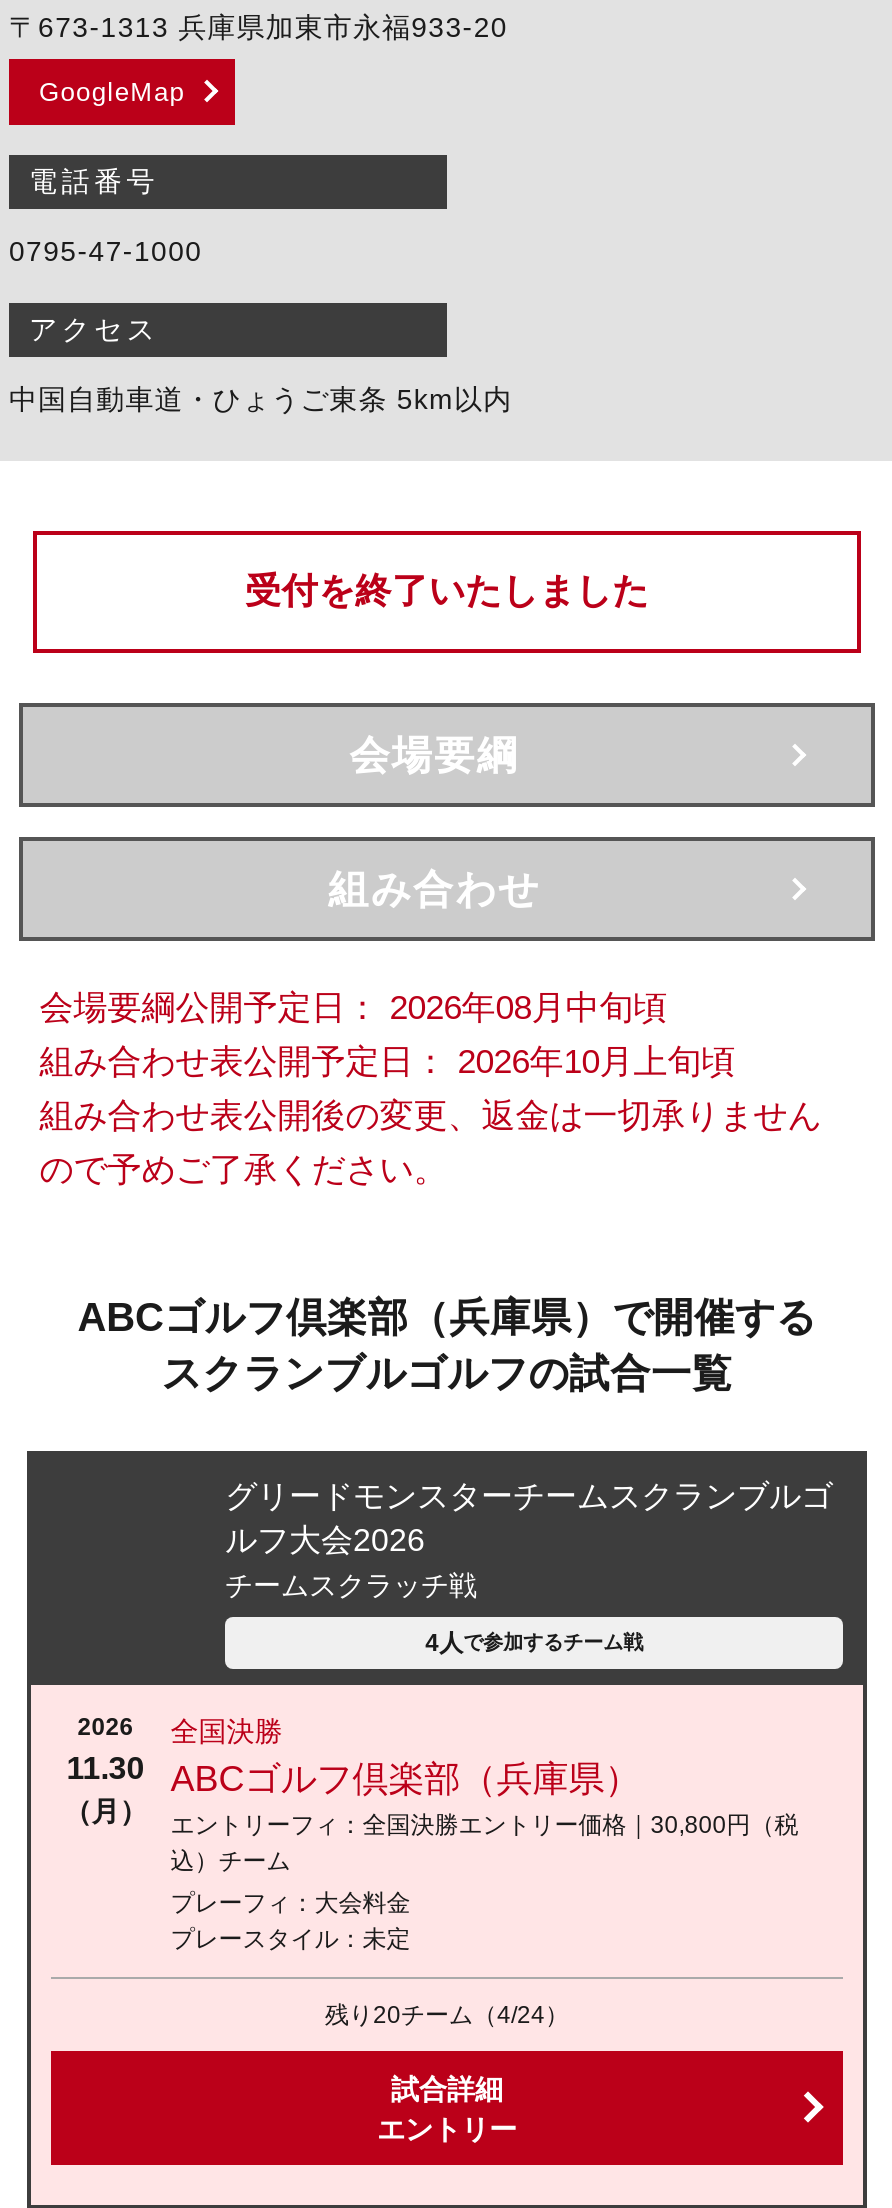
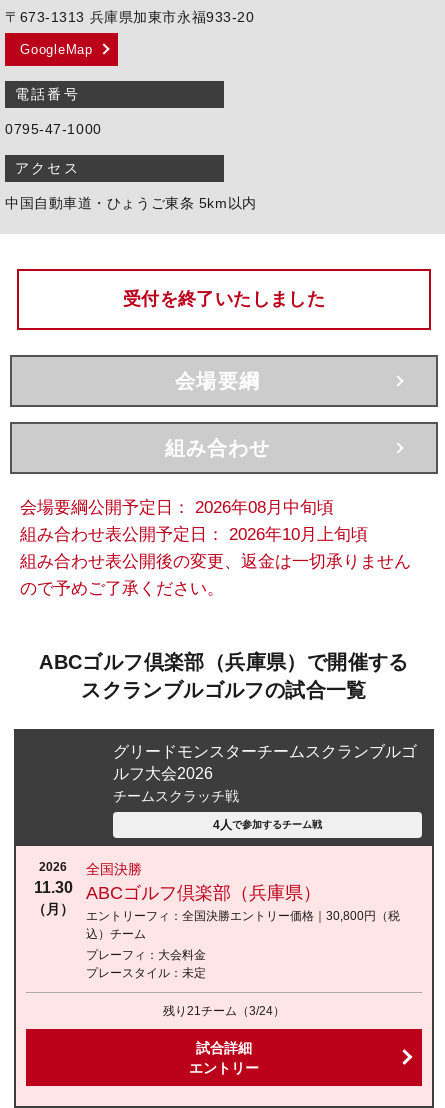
[325,2000,569,2028] 残り20チーム（4/24） -> [163,1003,285,1017] 残り21チーム（3/24）

